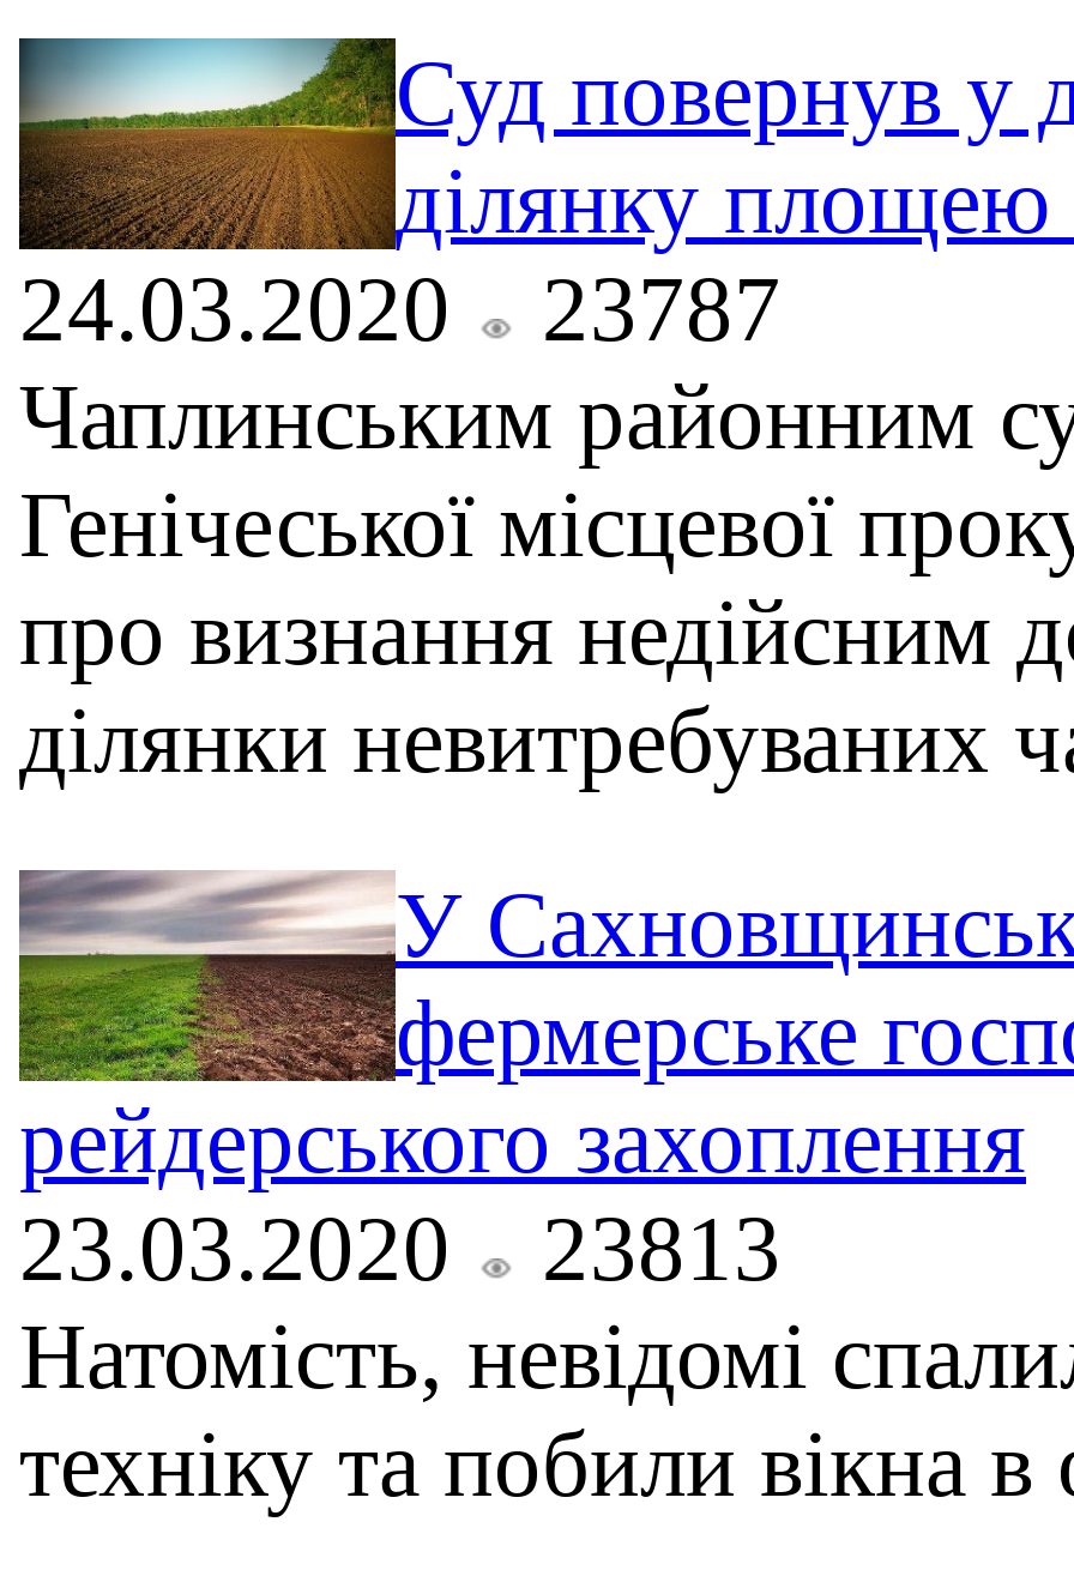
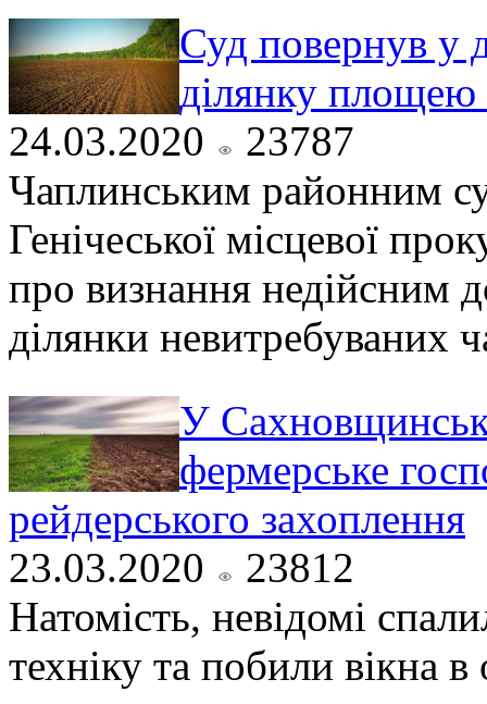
[19,1196,782,1299] 23.03.2020 23813 -> [9,544,354,591] 23.03.2020 23812

